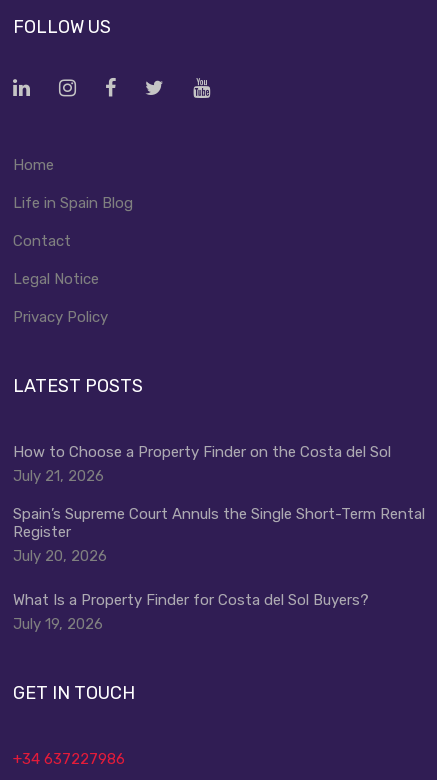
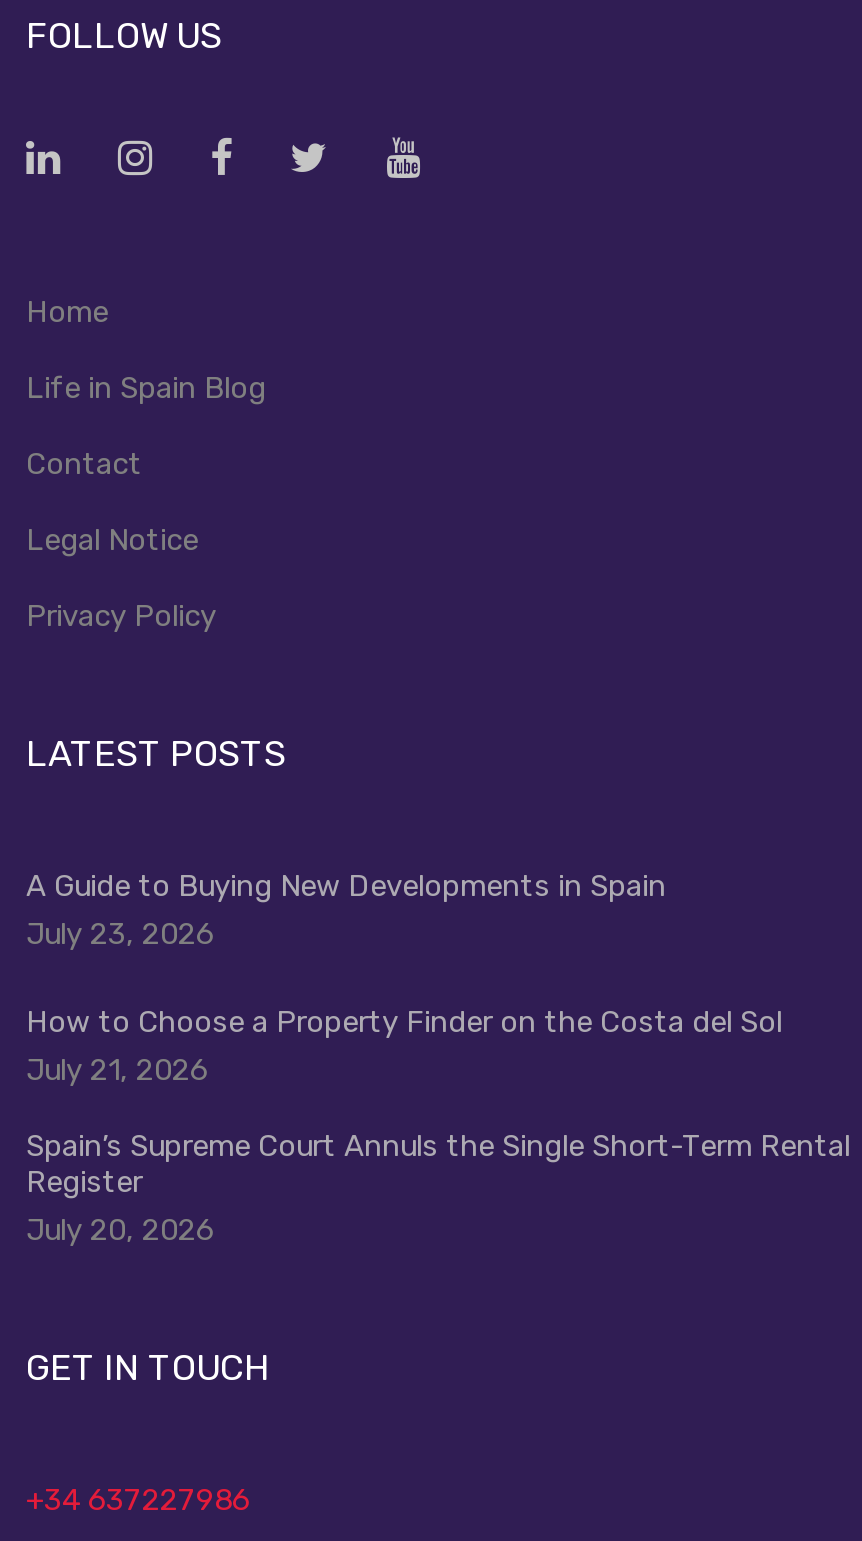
none -> [26,868,666,952] A Guide to Buying New Developments in Spain | July 23, 2026
moved [13,443,425,565] -> [26,1004,850,1248]: How to Choose a Property Finder on the Costa del Sol | July 21, 2026 | Spain’s Supreme Court Annuls the Single Short-Term Rental | Register | July 20, 2026
[13,591,369,633] What Is a Property Finder for Costa del Sol Buyers? | July 19, 2026 -> none

